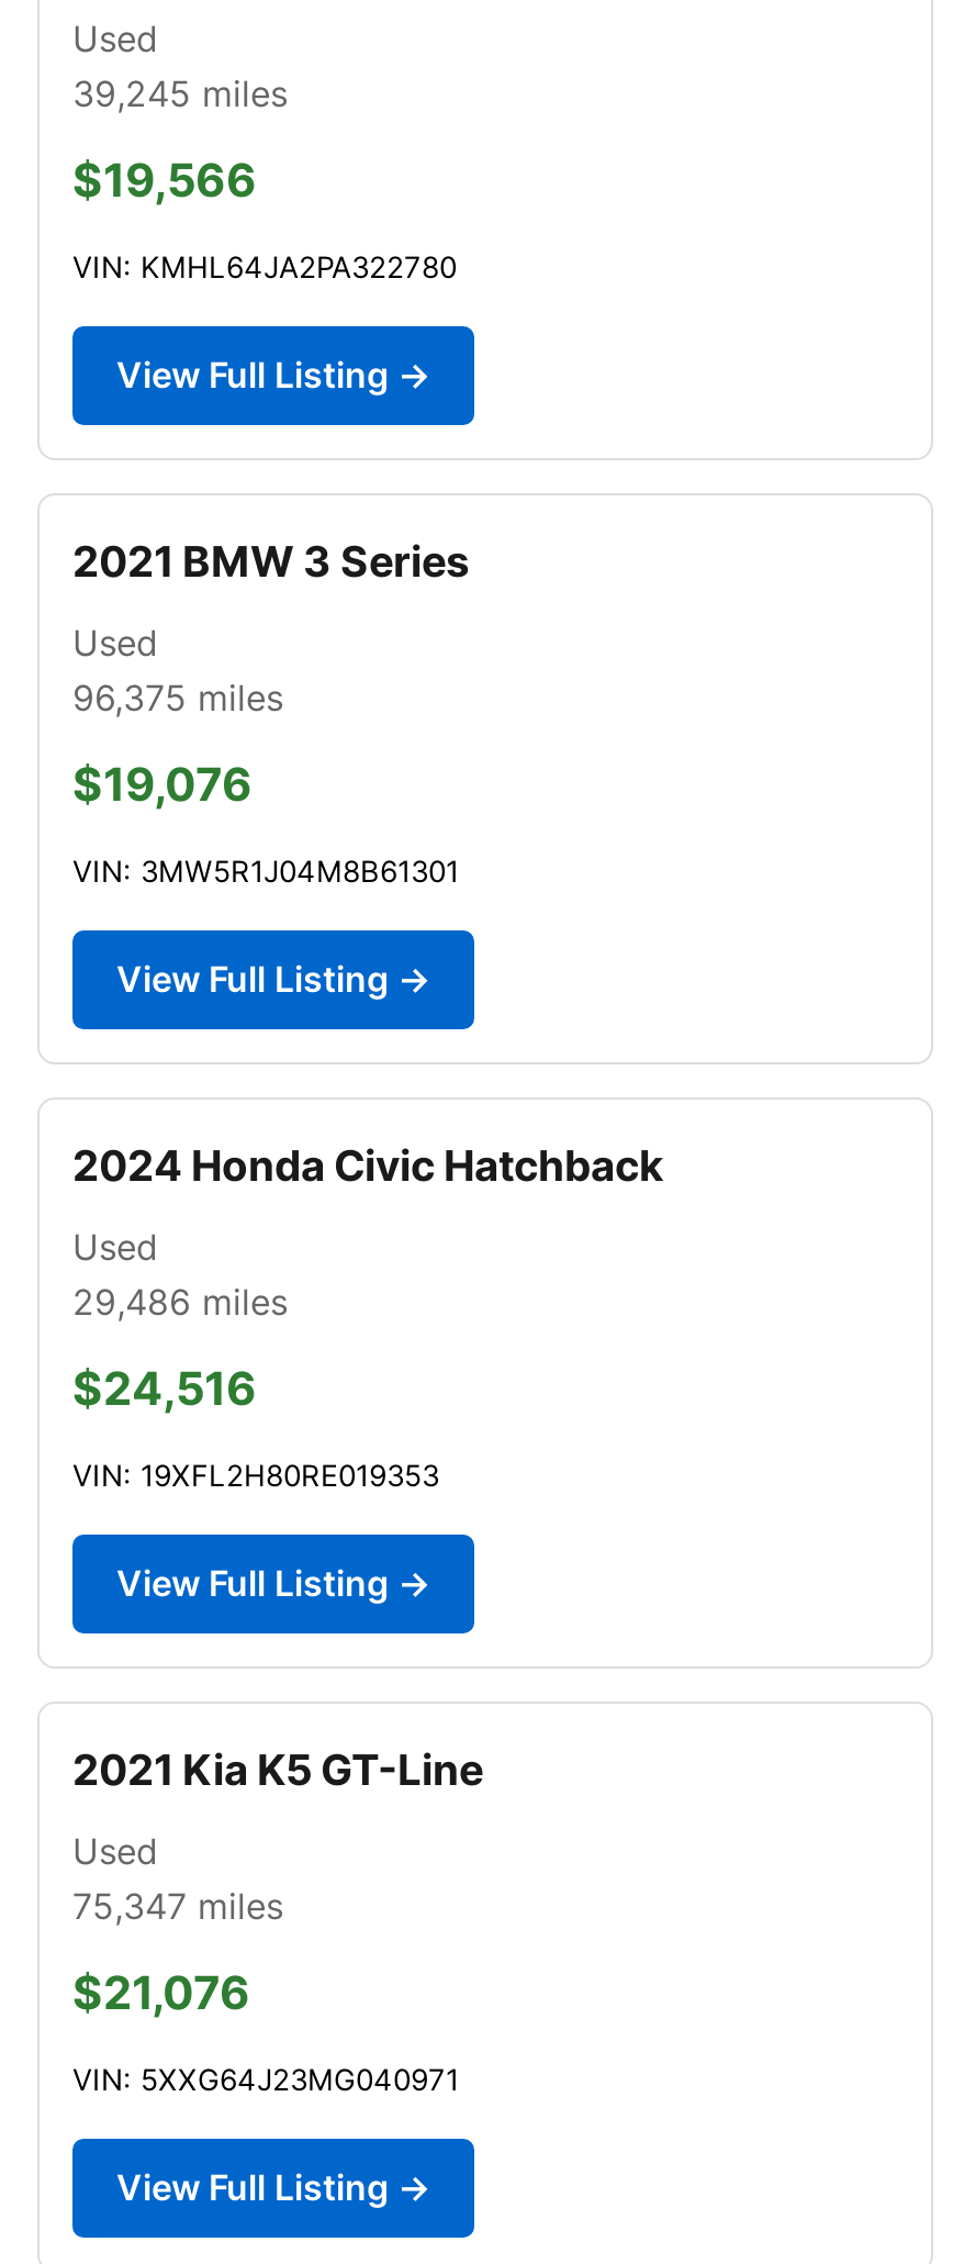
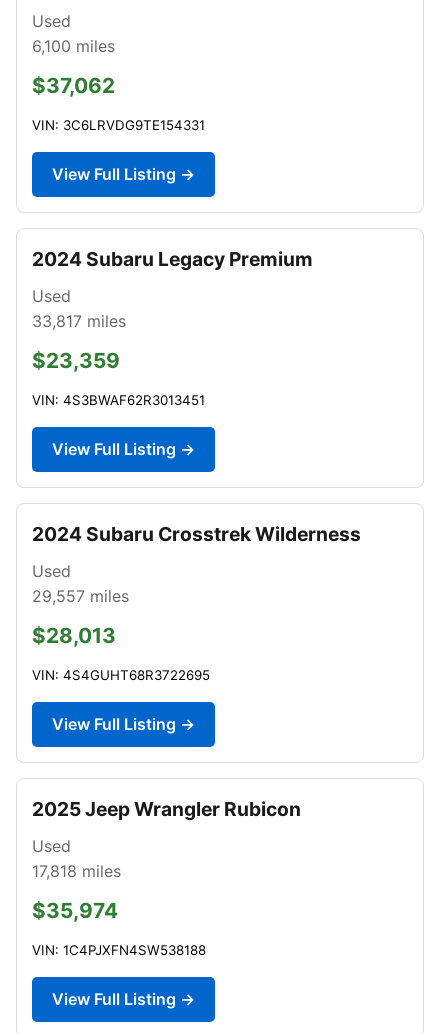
[72,71,288,115] 39,245 miles -> [32,36,115,56] 6,100 miles
[72,152,257,207] $19,566 -> [32,73,115,98] $37,062
[72,249,457,284] VIN: KMHL64JA2PA322780 -> [32,117,205,133] VIN: 3C6LRVDG9TE154331
[72,535,470,587] 2021 BMW 3 Series -> [32,247,313,271] 2024 Subaru Legacy Premium
[72,675,283,719] 96,375 miles -> [32,311,126,331] 33,817 miles
[72,757,253,812] $19,076 -> [32,348,120,373] $23,359
[72,853,459,888] VIN: 3MW5R1J04M8B61301 -> [32,392,205,408] VIN: 4S3BWAF62R3013451
[72,1139,663,1192] 2024 Honda Civic Hatchback -> [32,522,361,546] 2024 Subaru Crosstrek Wilderness
[72,1280,288,1323] 29,486 miles -> [32,586,129,606] 29,557 miles
[72,1361,257,1416] $24,516 -> [32,623,116,648] $28,013
[72,1457,439,1493] VIN: 19XFL2H80RE019353 -> [32,667,210,683] VIN: 4S4GUHT68R3722695
[72,1743,483,1796] 2021 Kia K5 GT-Line -> [32,797,301,821] 2025 Jeep Wrangler Rubicon
[72,1884,283,1928] 75,347 miles -> [32,861,121,881] 17,818 miles
[72,1965,250,2020] $21,076 -> [32,898,118,923] $35,974
[72,2062,459,2097] VIN: 5XXG64J23MG040971 -> [32,942,206,958] VIN: 1C4PJXFN4SW538188

